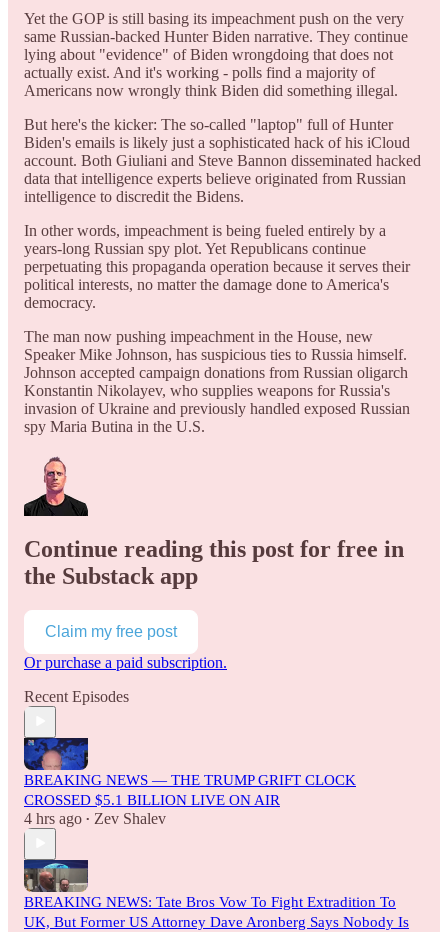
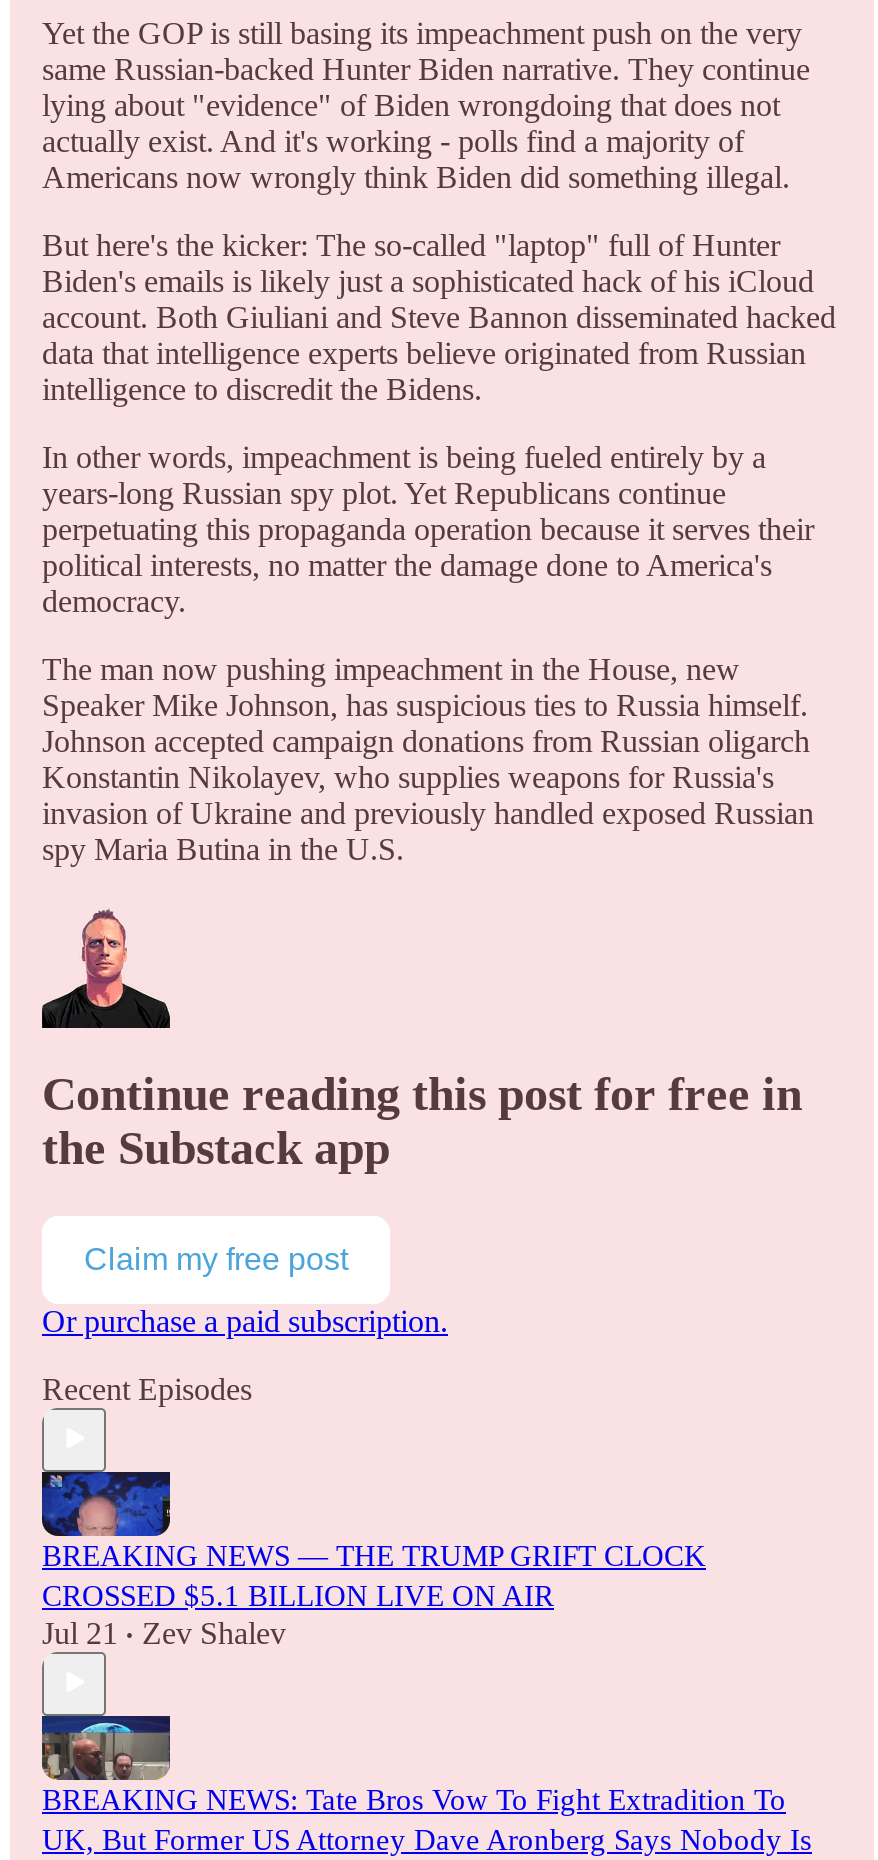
[24,810,166,827] 4 hrs ago • Zev Shalev -> [42,1615,286,1649] Jul 21 • Zev Shalev

